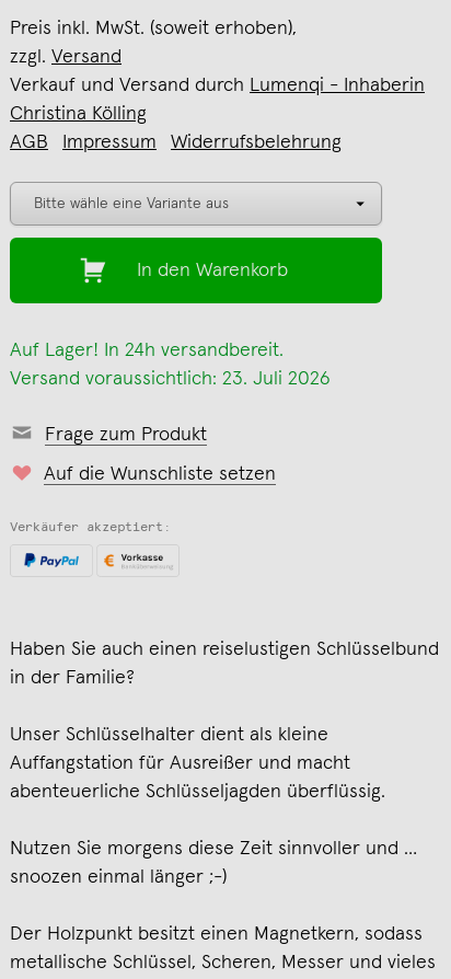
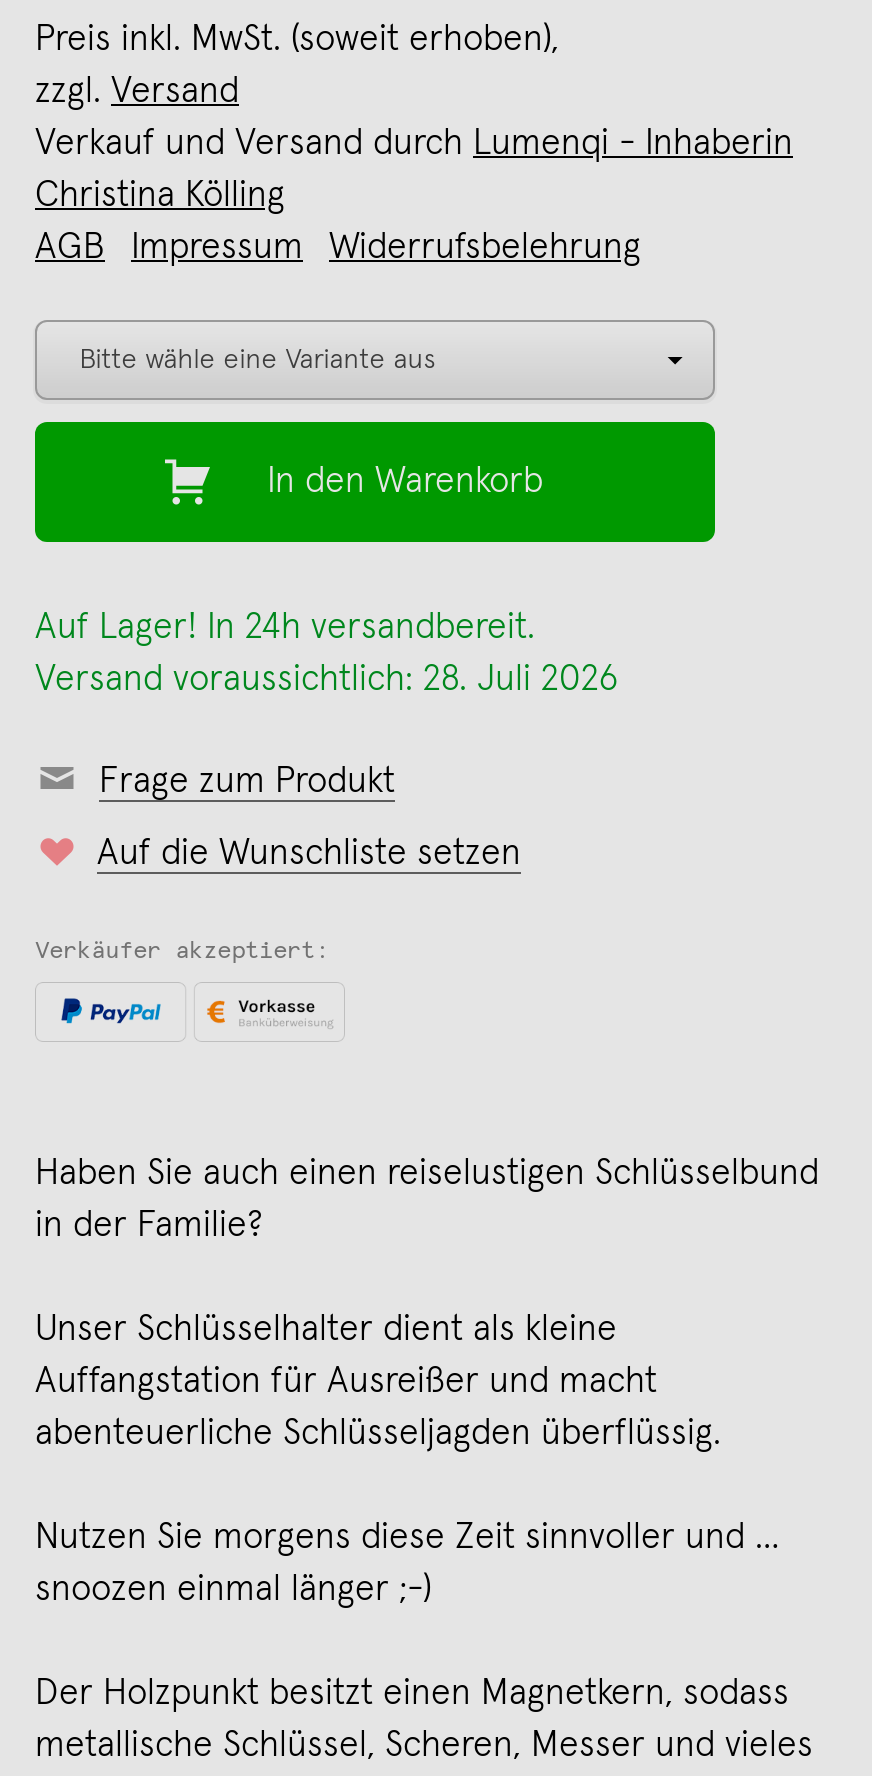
[10,369,331,388] Versand voraussichtlich: 23. Juli 2026 -> [35,661,619,697] Versand voraussichtlich: 28. Juli 2026

